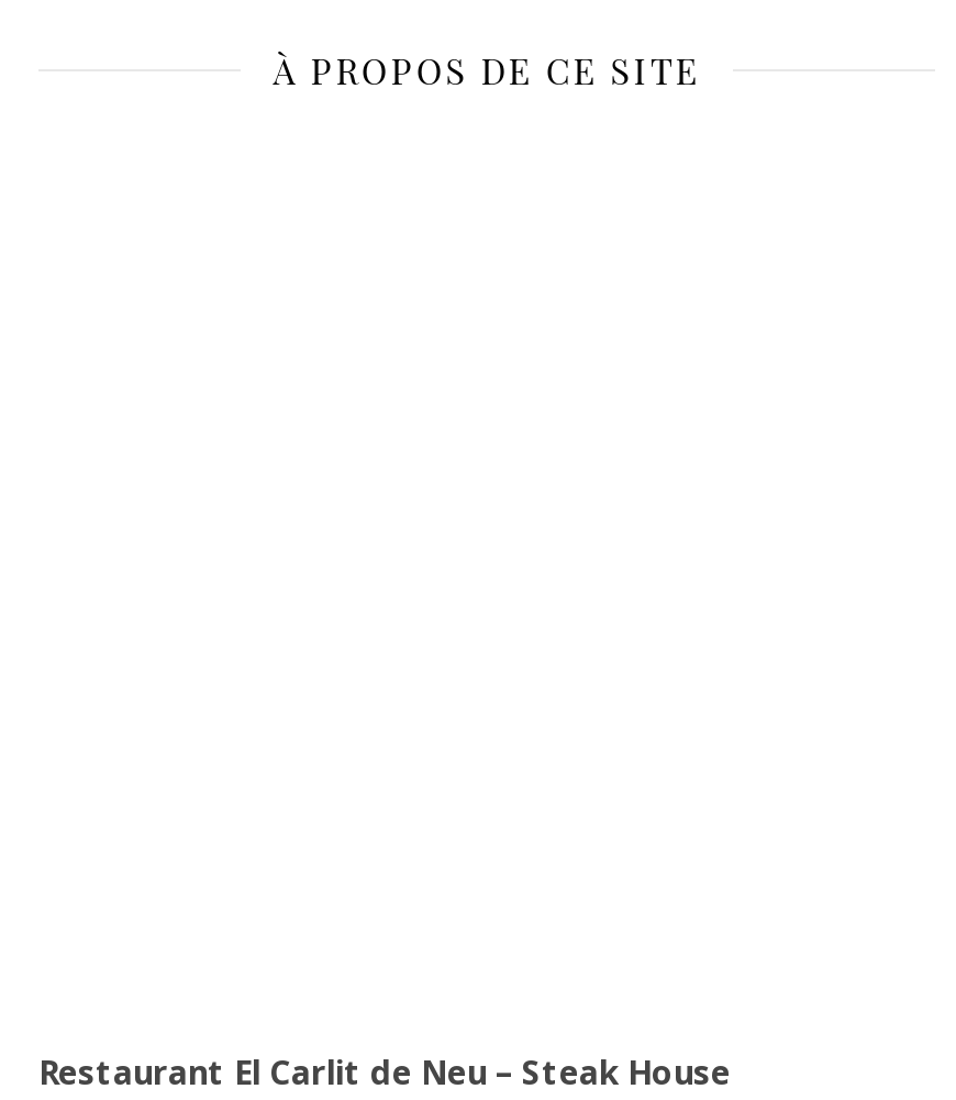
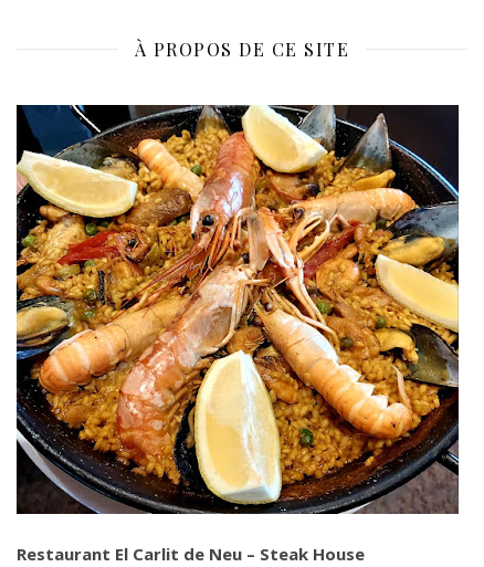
none -> [15,104,460,515] [image]

